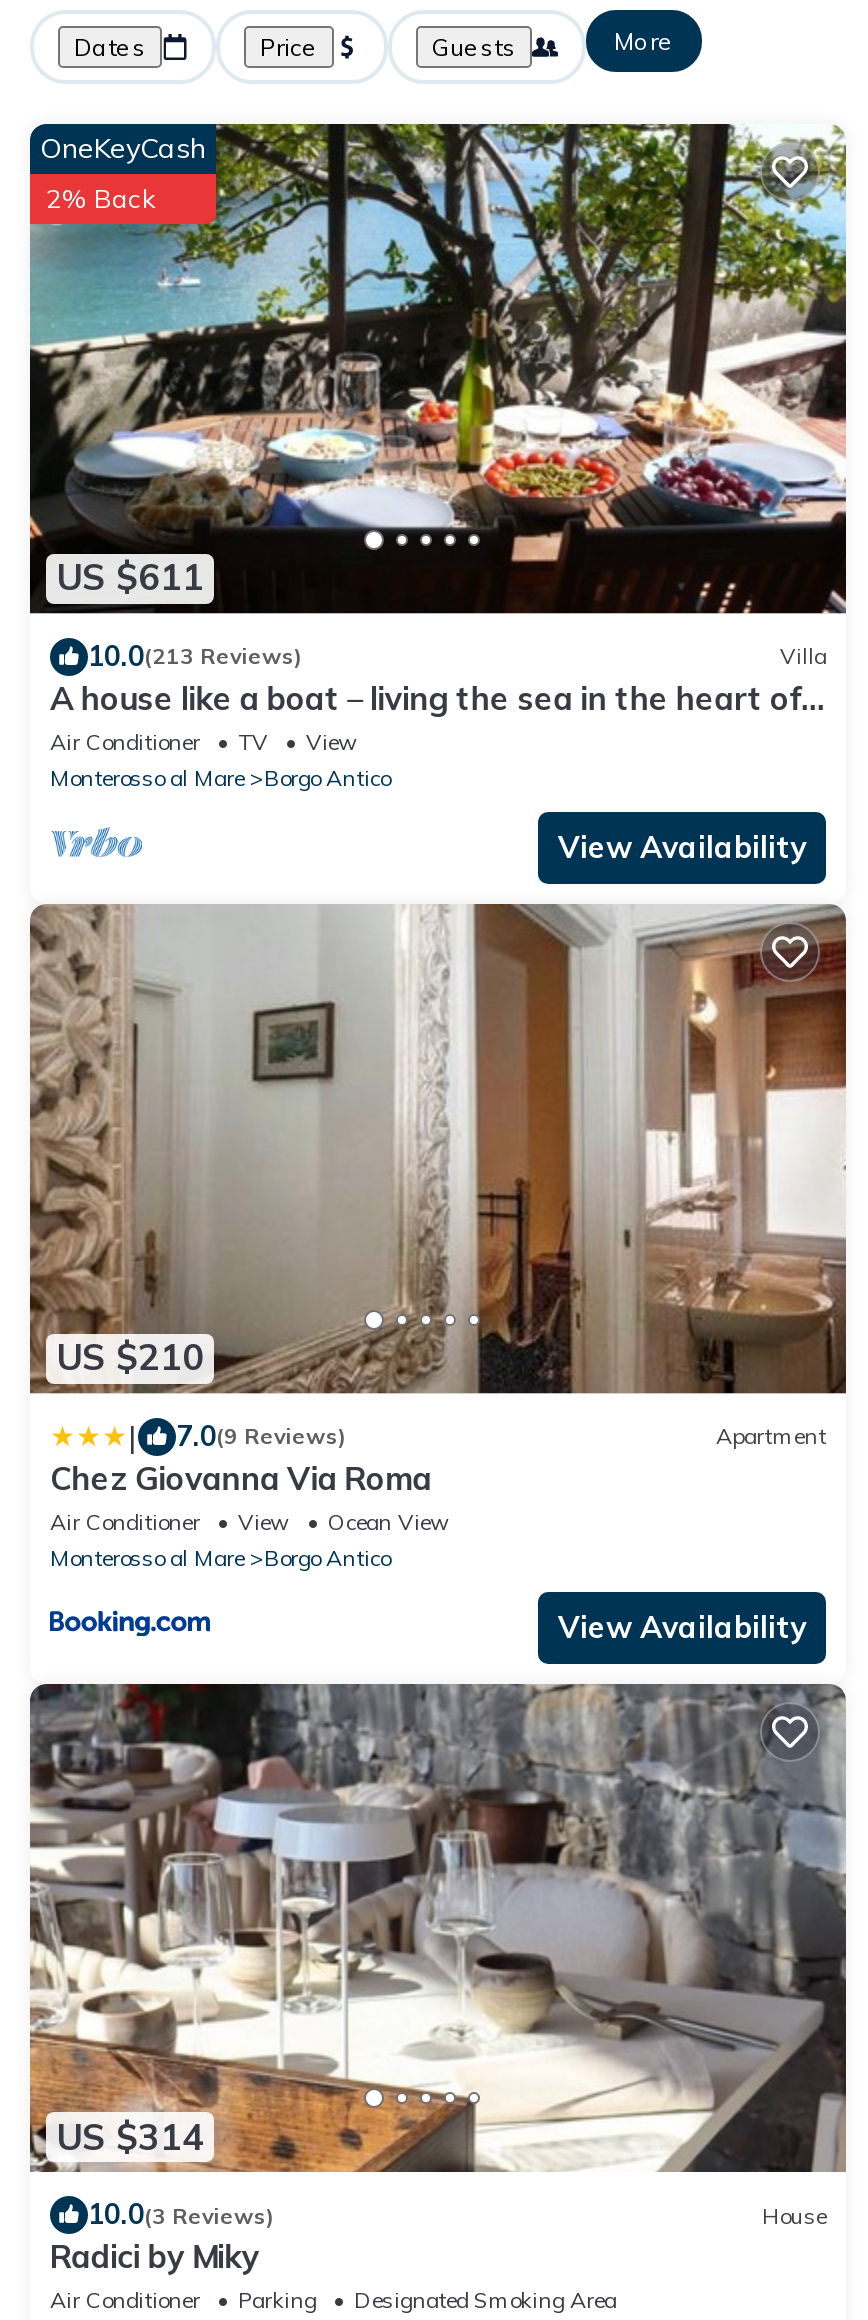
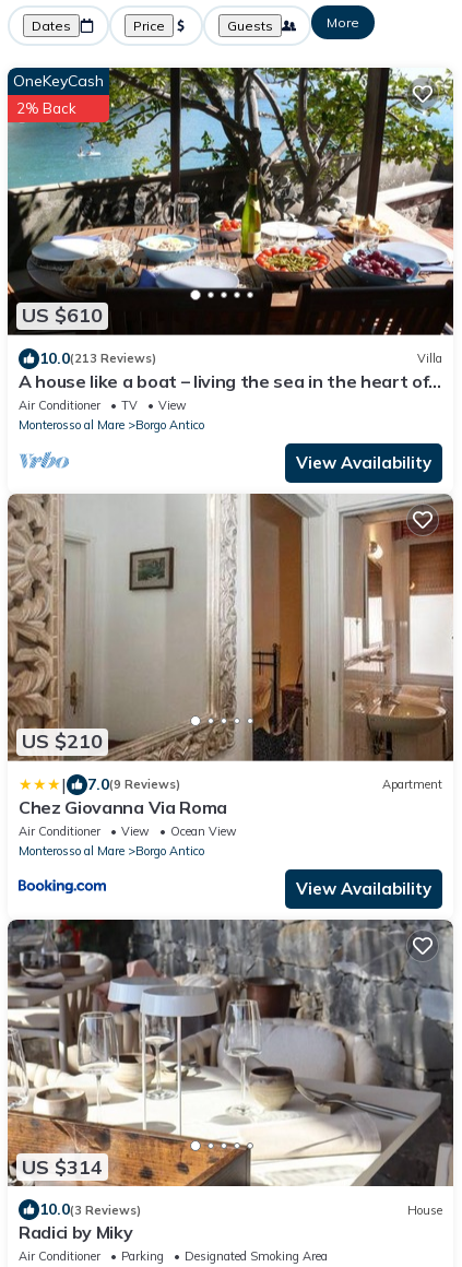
[56,555,204,601] US $611 -> [22,303,103,328] US $610

